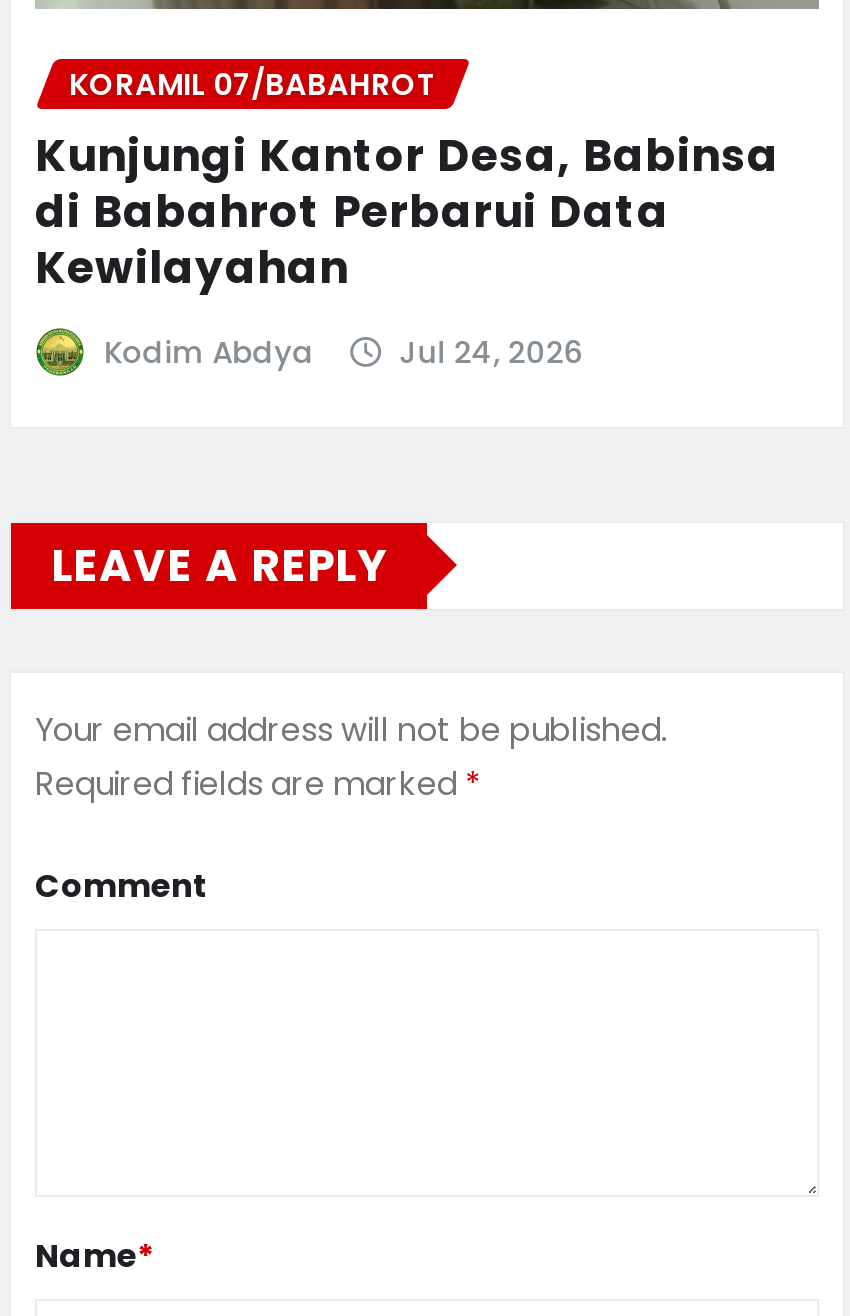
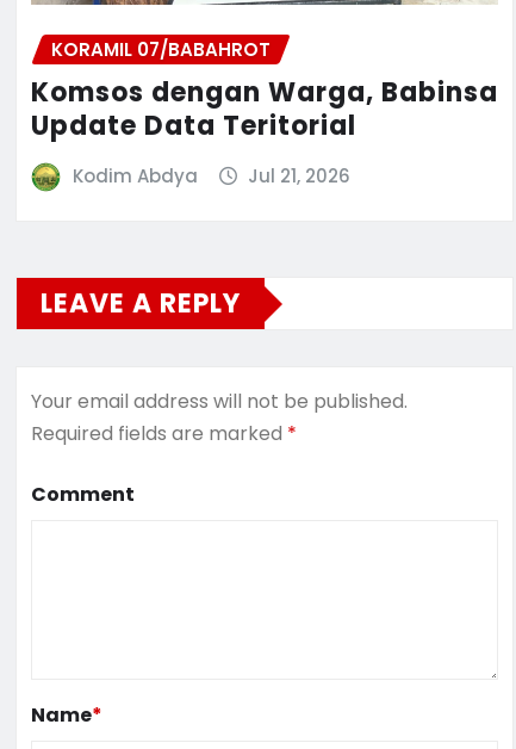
[35,124,779,298] Kunjungi Kantor Desa, Babinsa | di Babahrot Perbarui Data | Kewilayahan -> [31,74,498,144] Komsos dengan Warga, Babinsa | Update Data Teritorial
[399,330,583,372] Jul 24, 2026 -> [248,163,351,188] Jul 21, 2026

